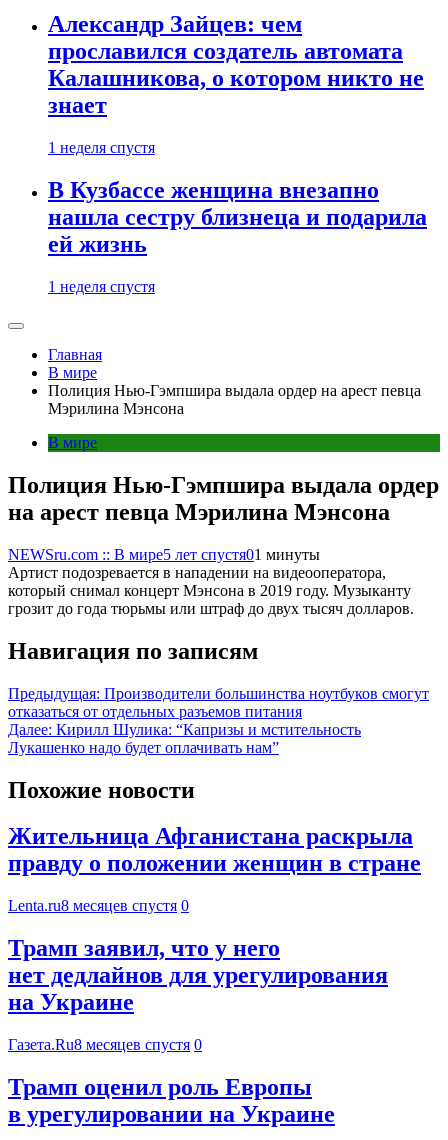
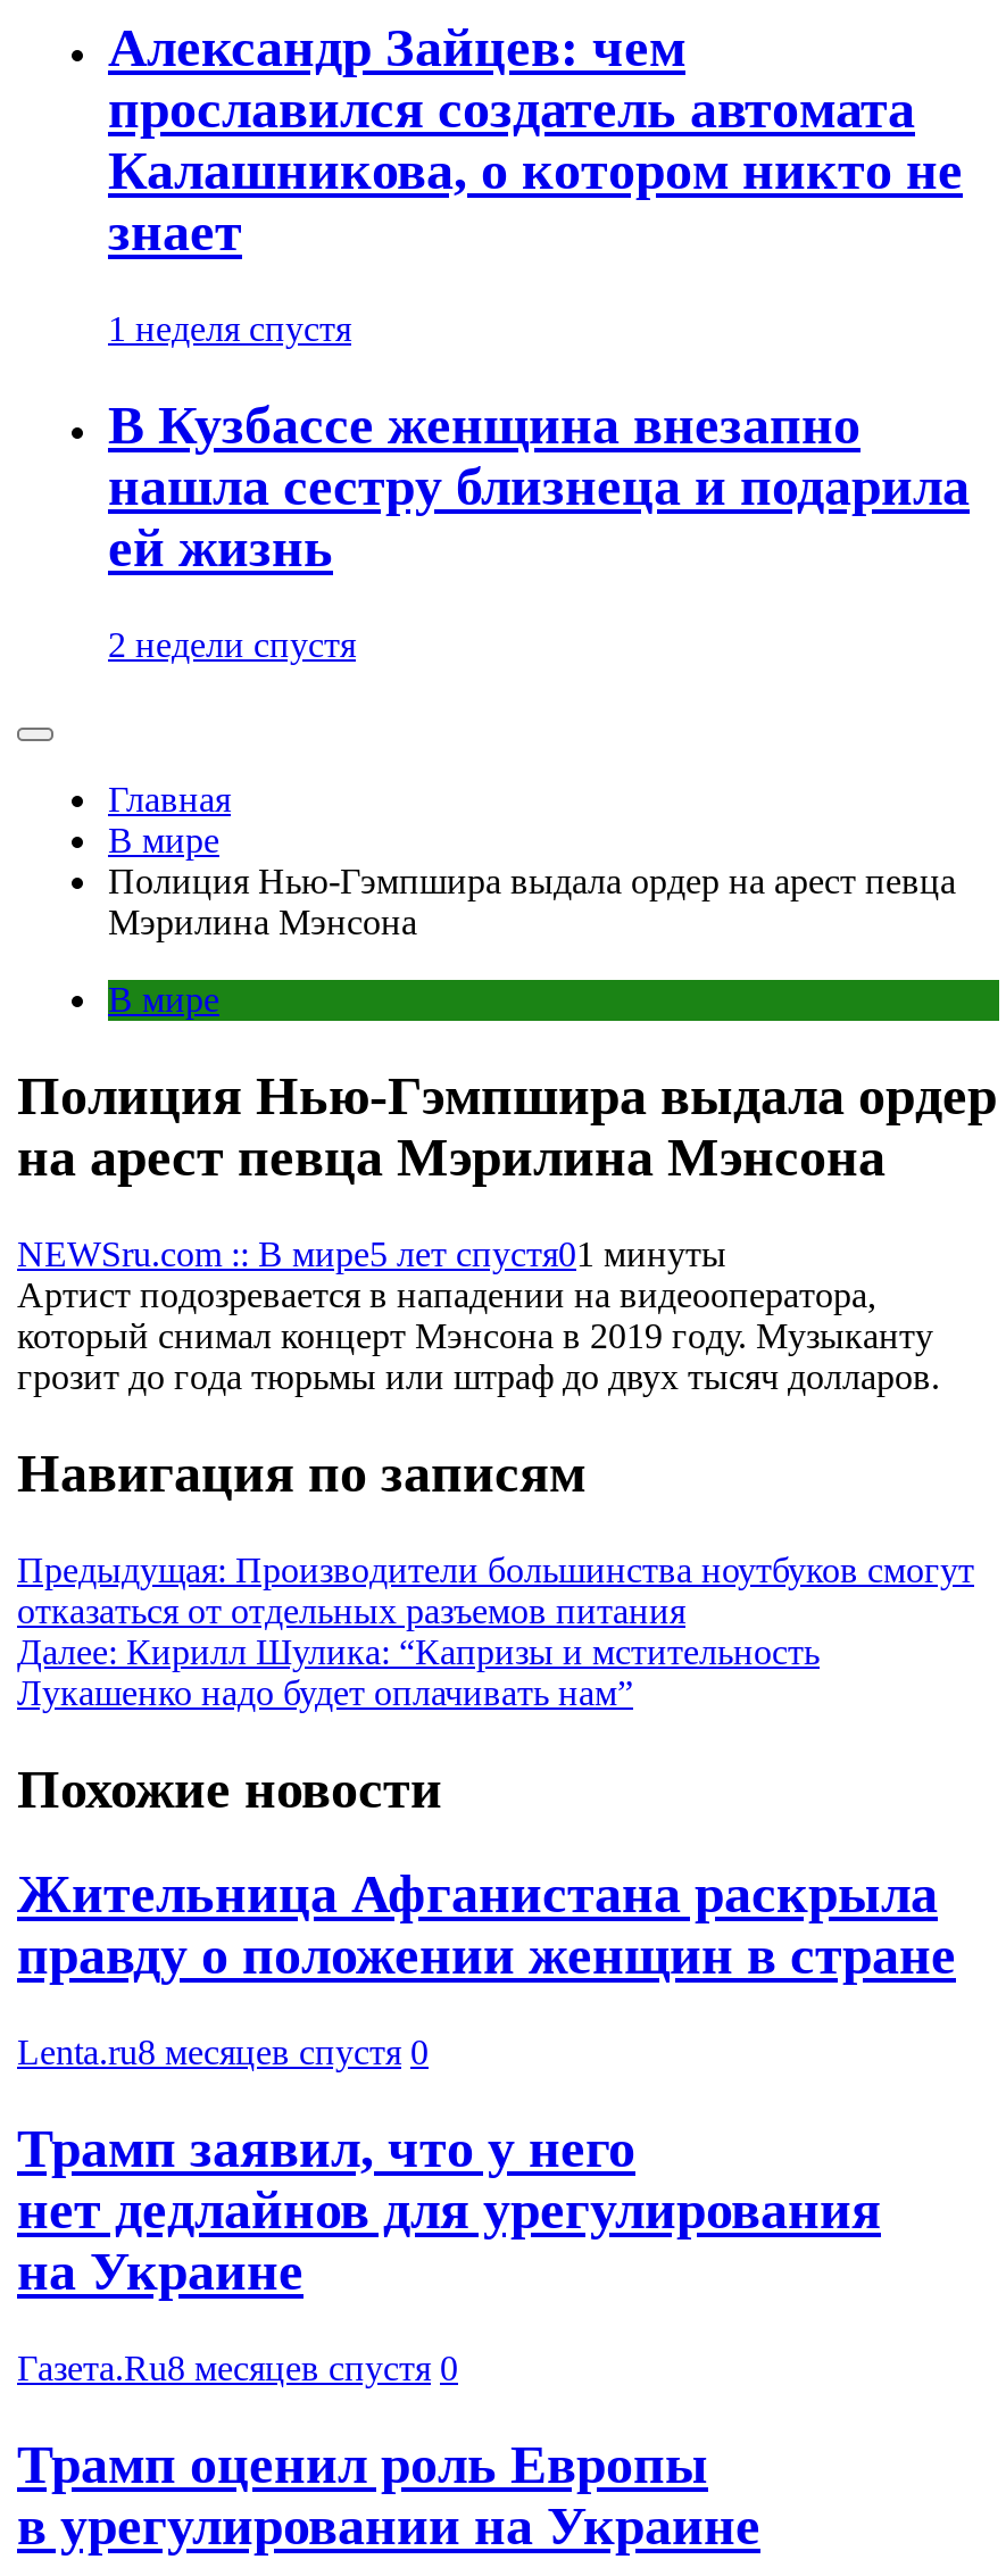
[48,278,155,295] 1 неделя спустя -> [108,625,356,664] 2 недели спустя

